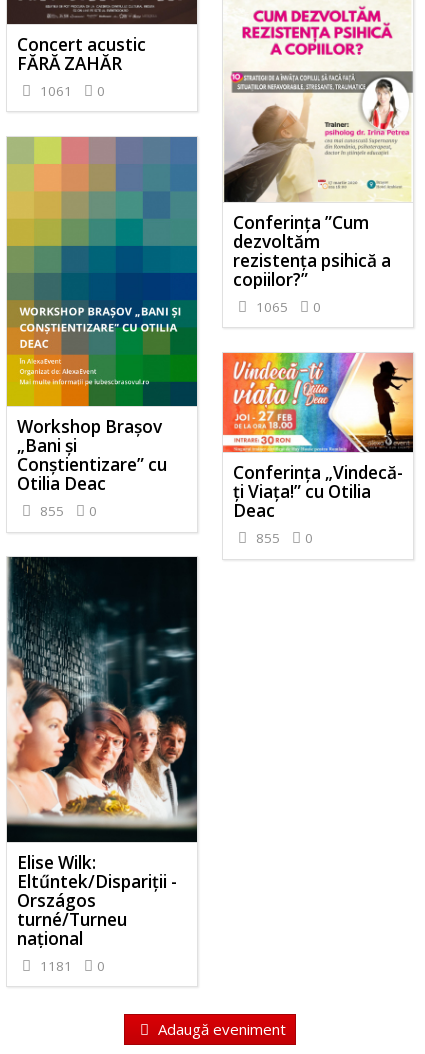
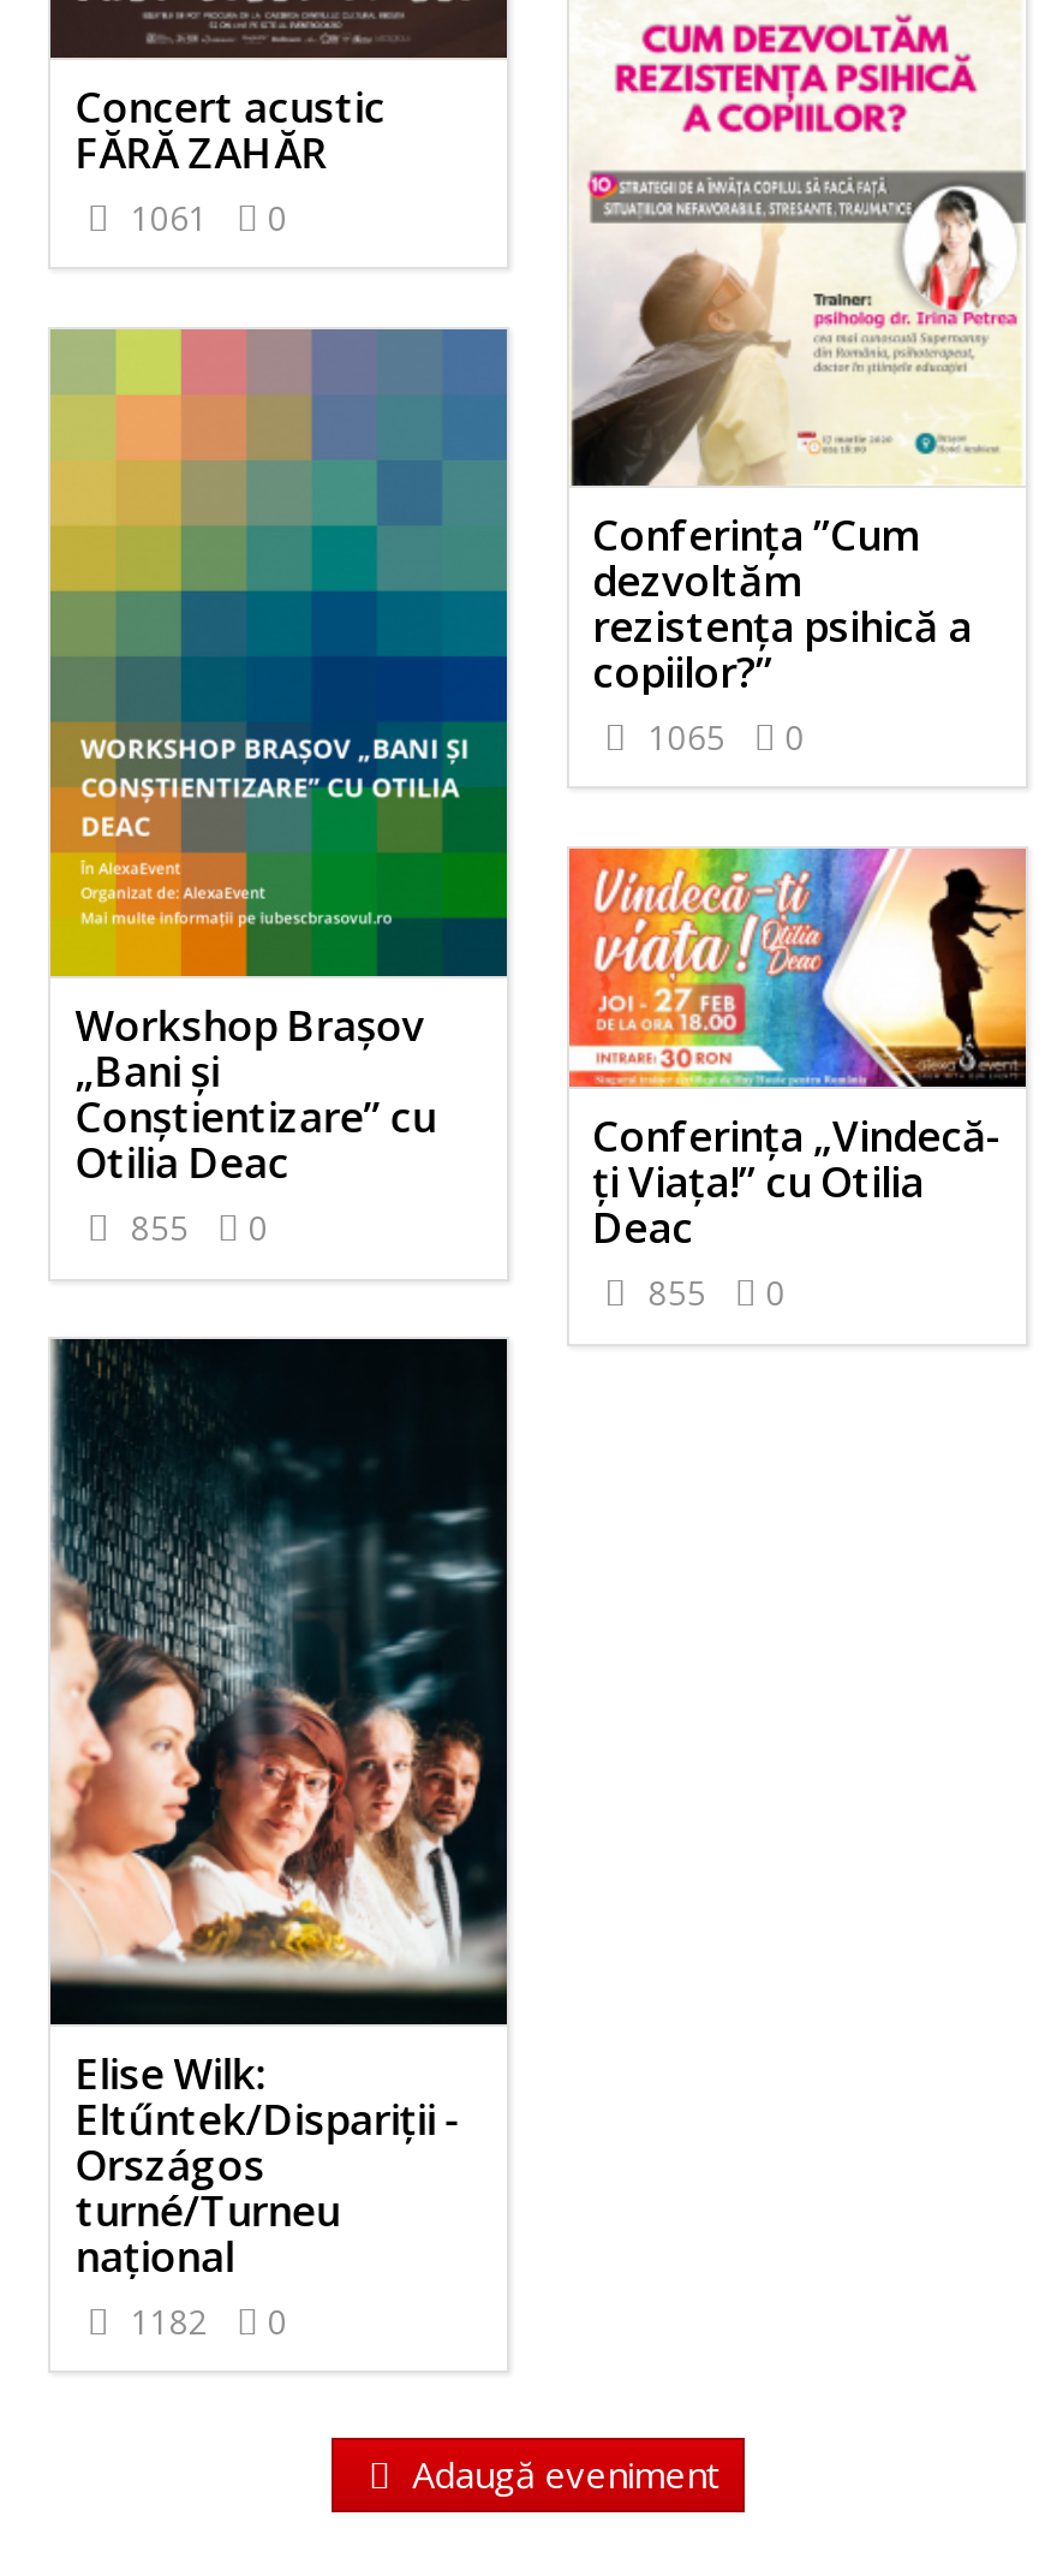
[40,957,105,975] 1181 0 -> [131,2301,287,2344] 1182 0

